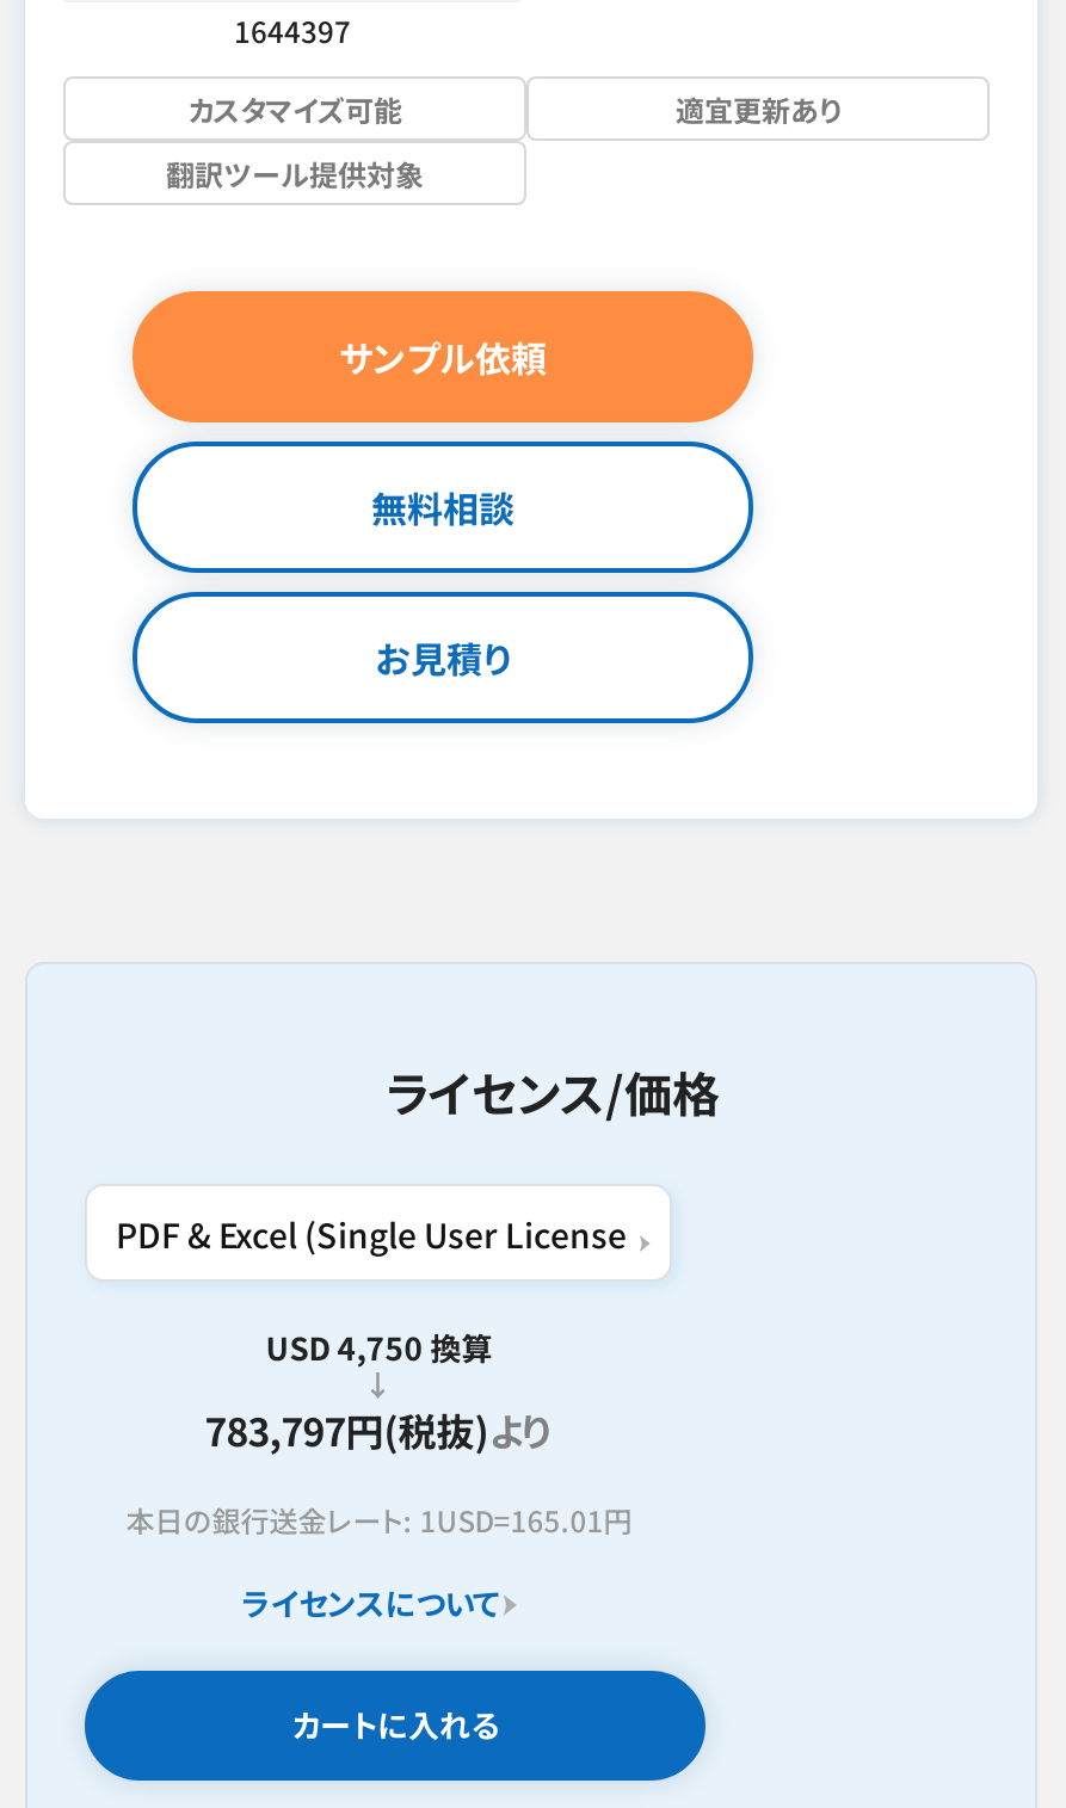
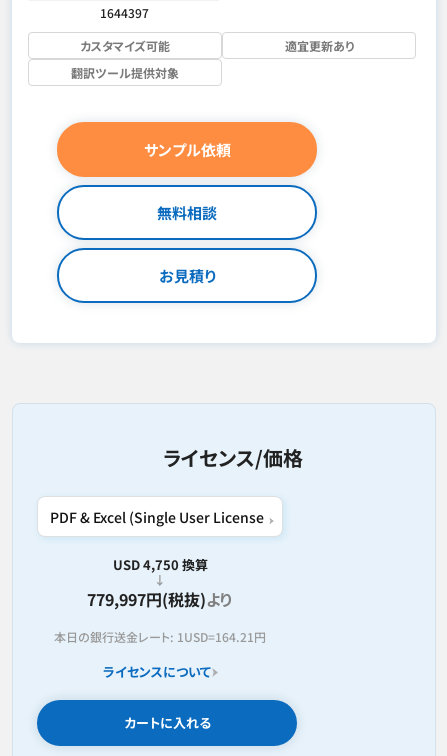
[205,1401,553,1458] 783,797円(税抜)より -> [87,587,233,611] 779,997円(税抜)より
[126,1499,632,1539] 本日の銀行送金レート: 1USD=165.01円 -> [54,628,266,645] 本日の銀行送金レート: 1USD=164.21円

